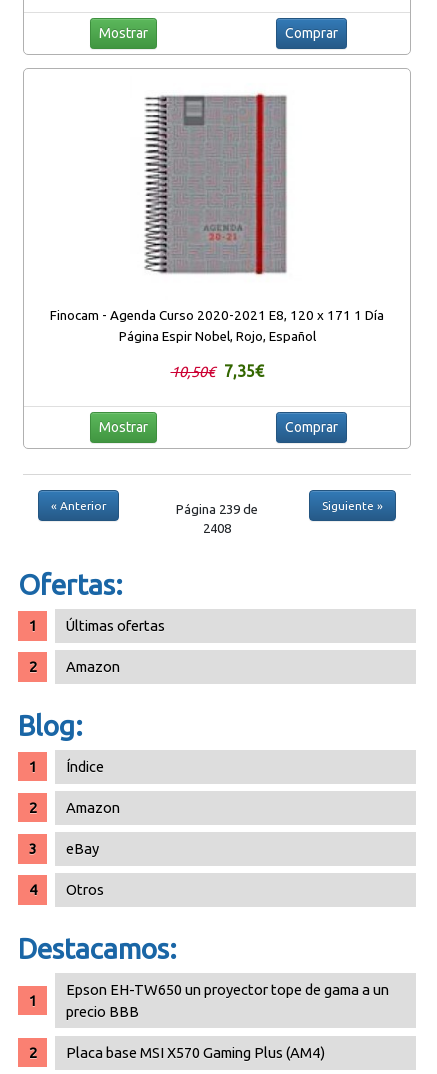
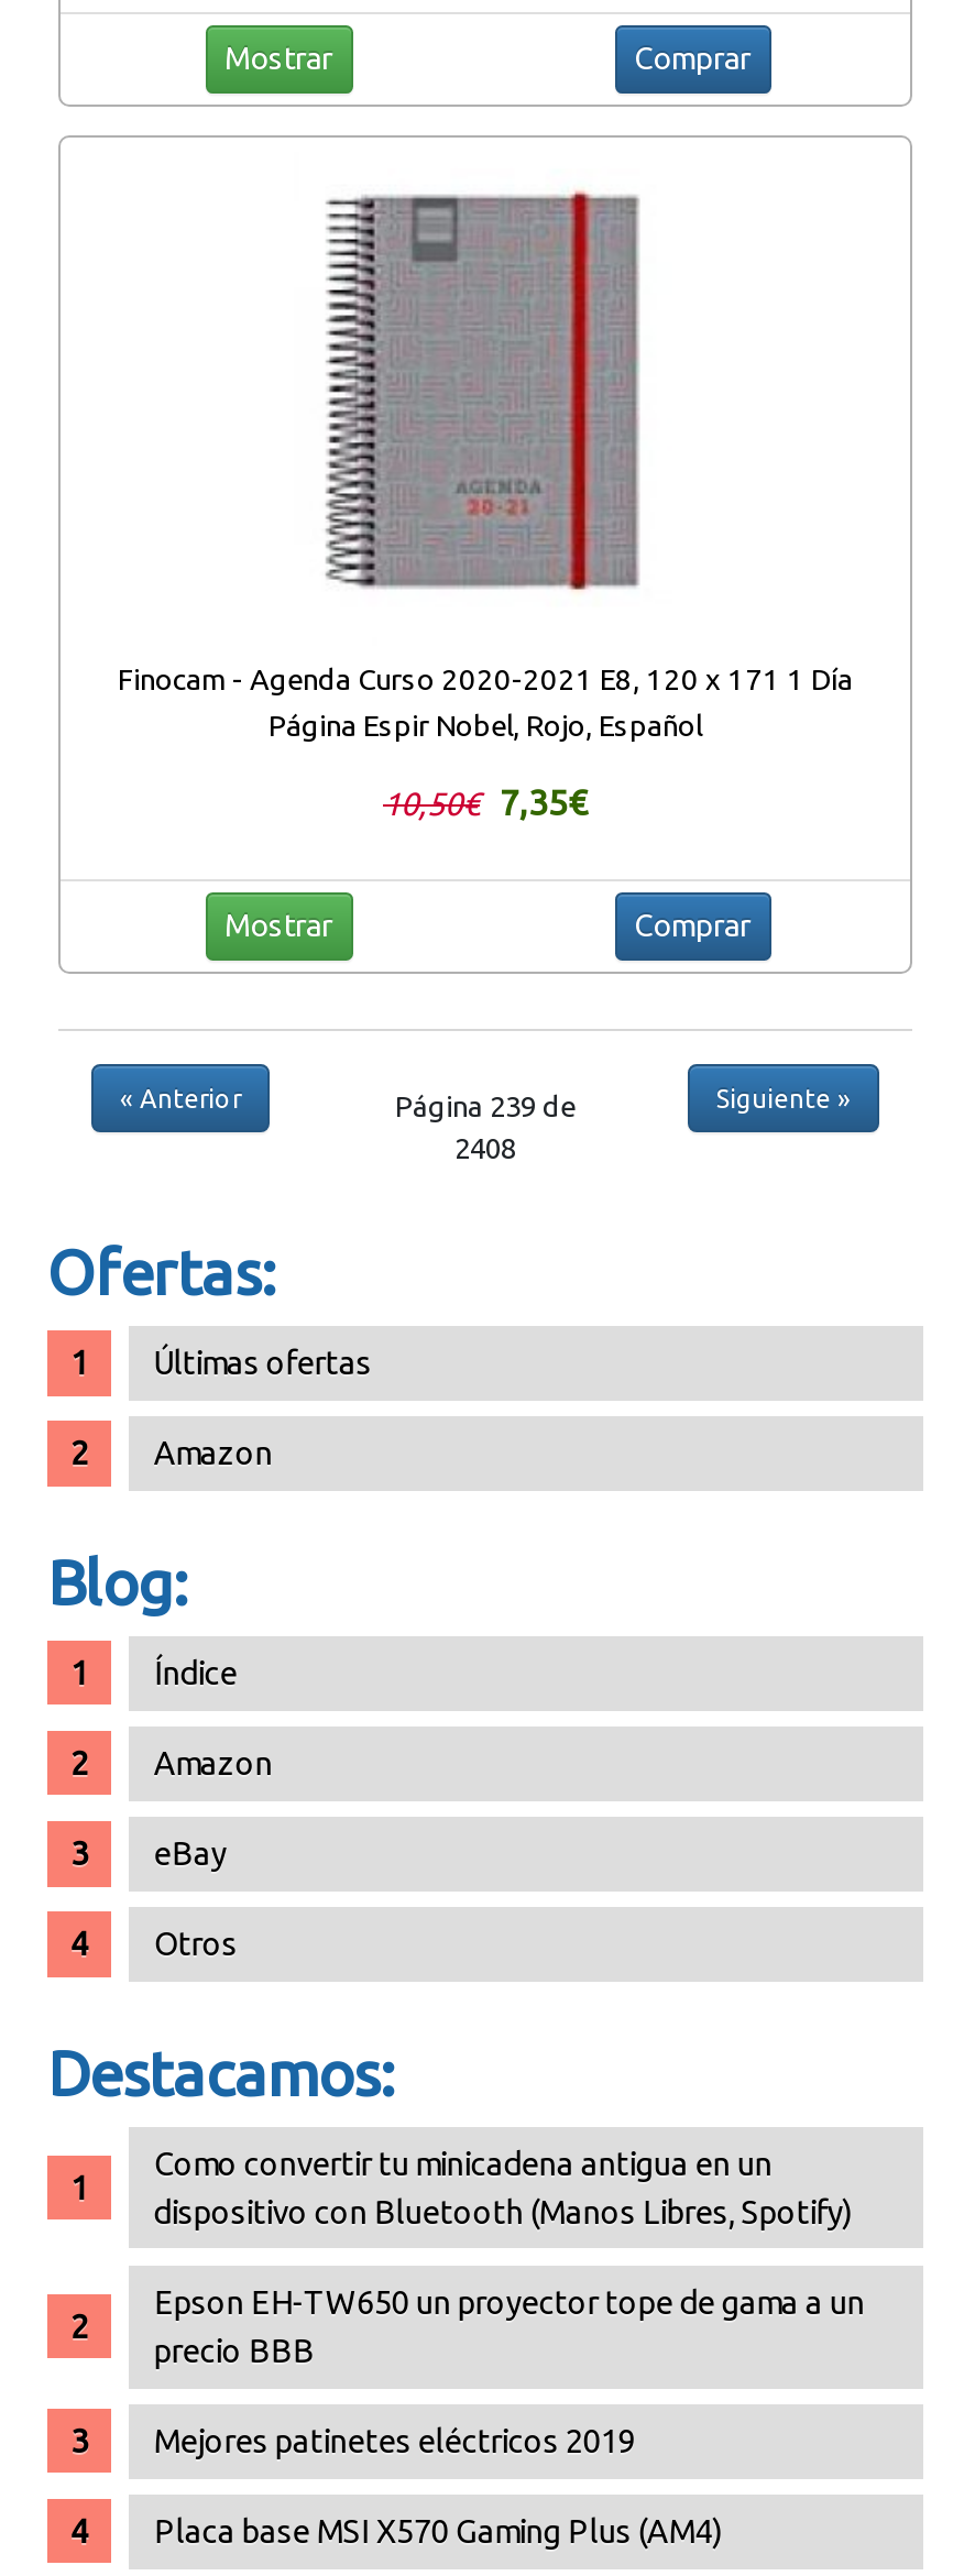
none -> [154,2144,854,2230] Como convertir tu minicadena antigua en un | dispositivo con Bluetooth (Manos Libres, Spotify)
none -> [154,2421,636,2459] Mejores patinetes eléctricos 2019

